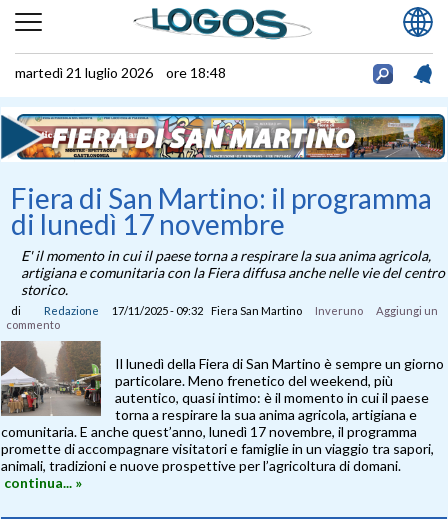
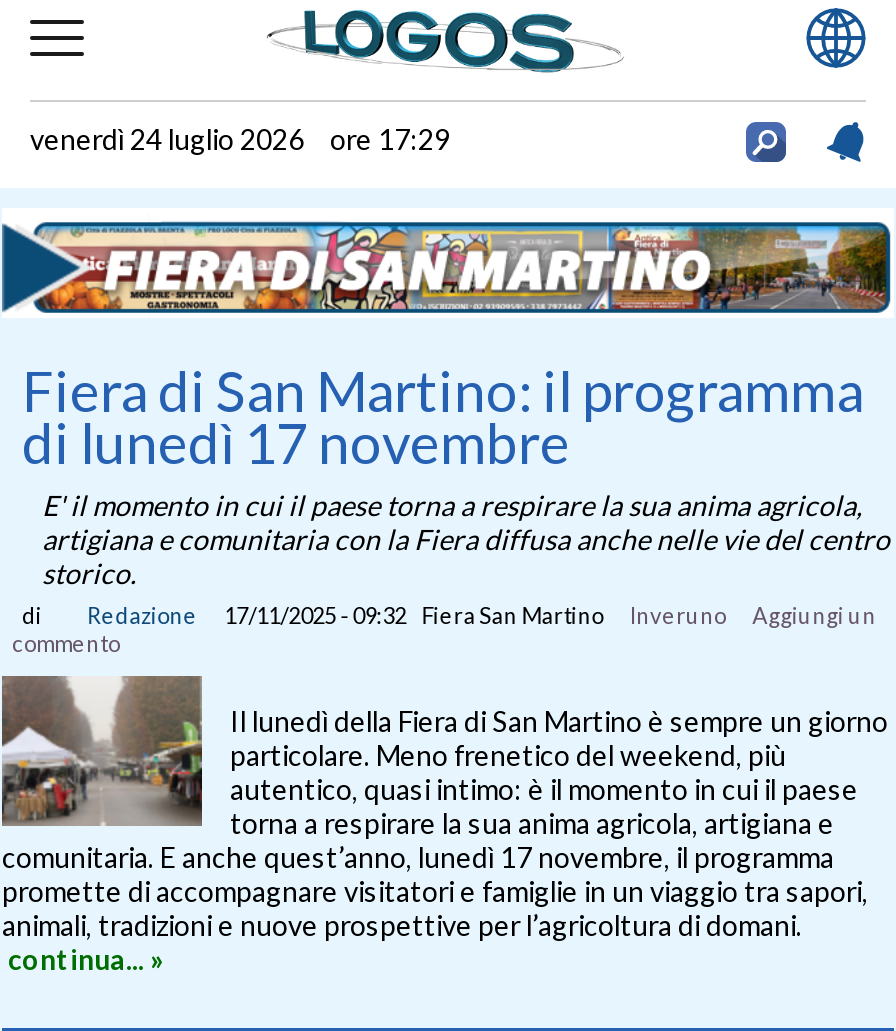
[15,63,226,80] martedì 21 luglio 2026 ore 18:48 -> [30,121,450,155] venerdì 24 luglio 2026 ore 17:29

